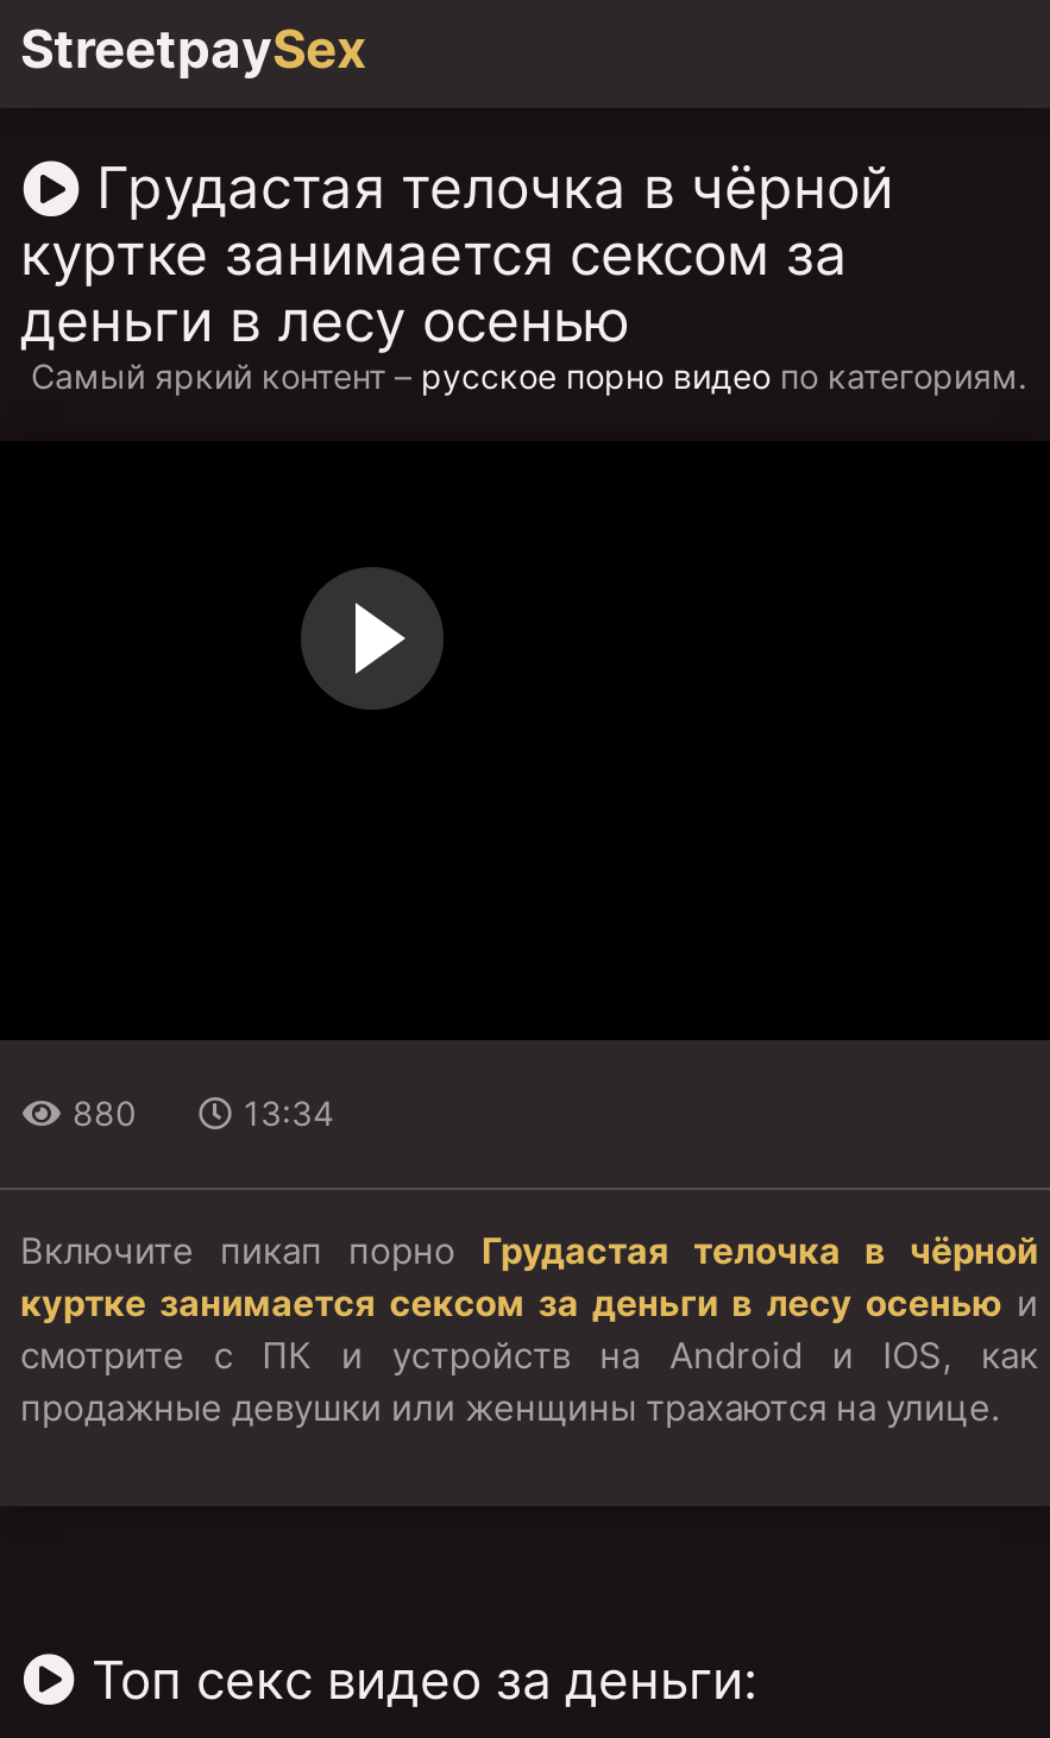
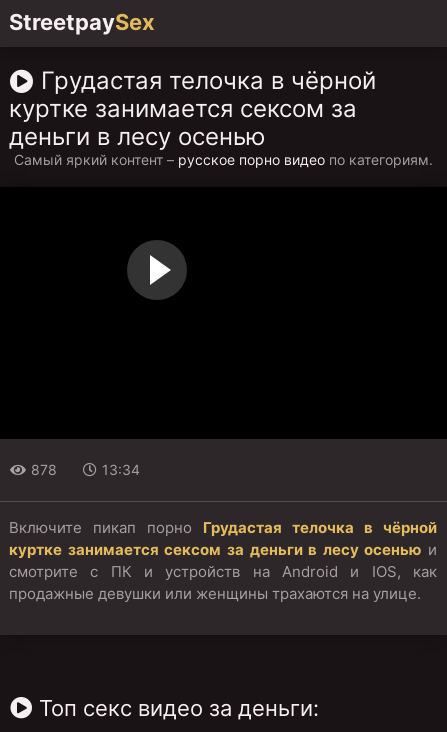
[73,1092,137,1133] 880 -> [31,461,57,478] 878

